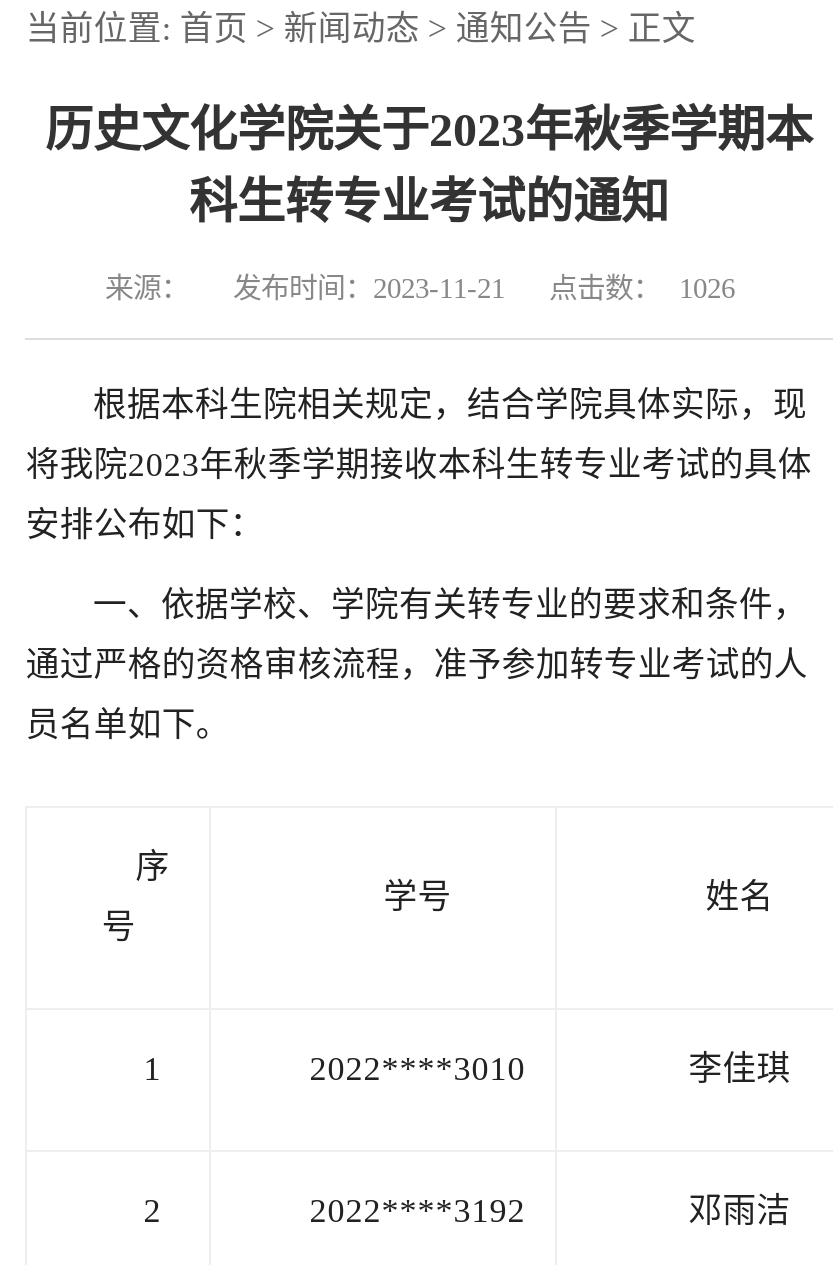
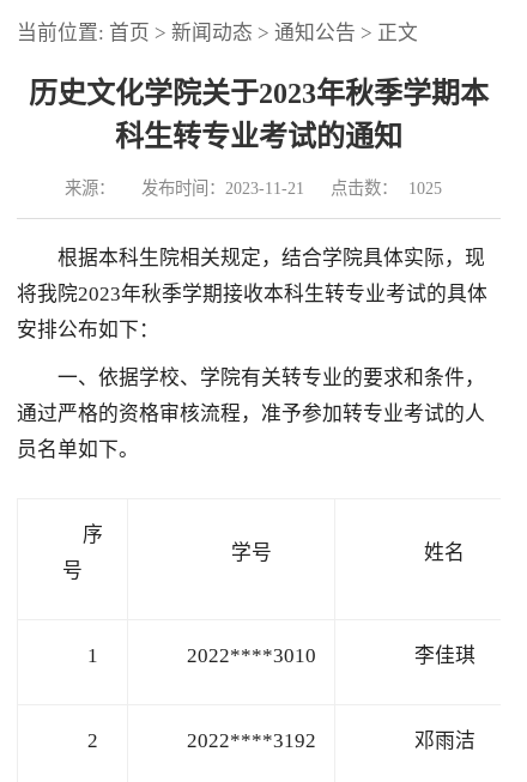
[105,272,735,304] 来源： 发布时间：2023-11-21 点击数： 1026 -> [65,179,442,198] 来源： 发布时间：2023-11-21 点击数： 1025

